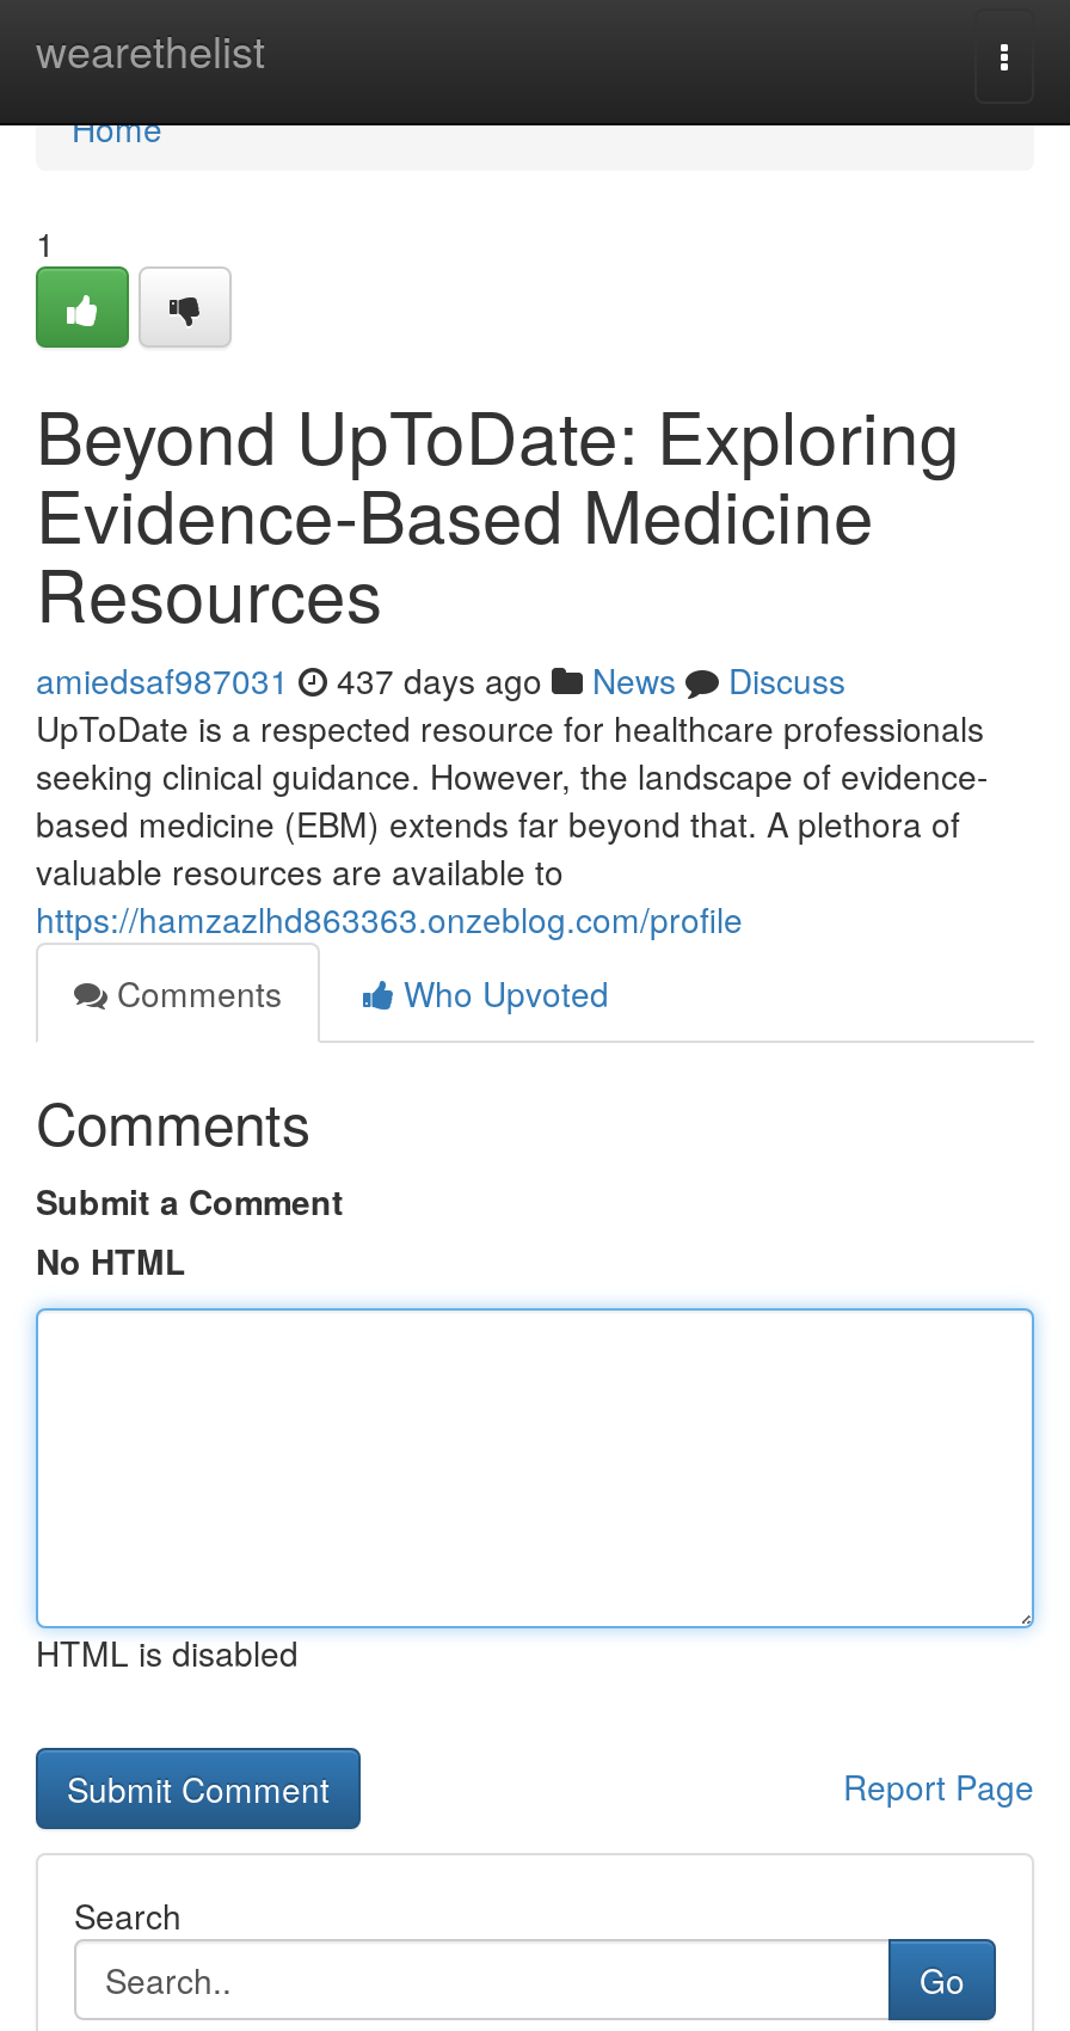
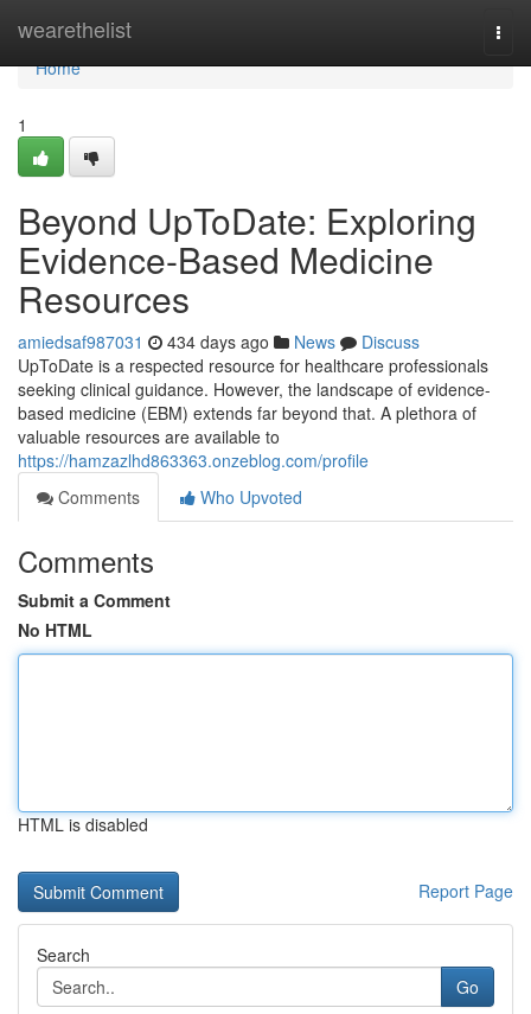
[36,656,845,704] amiedsaf987031 437 days ago News Discuss -> [18,330,420,353] amiedsaf987031 434 days ago News Discuss

